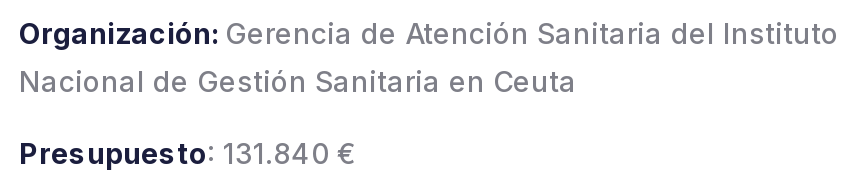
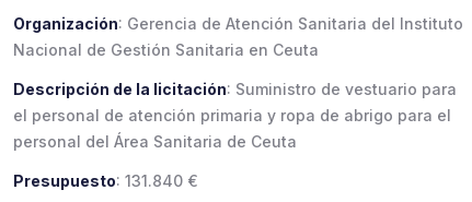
none -> [13,80,457,151] Descripción de la licitación: Suministro de vestuario para | el personal de atención primaria y ropa de abrigo para el | personal del Área Sanitaria de Ceuta

